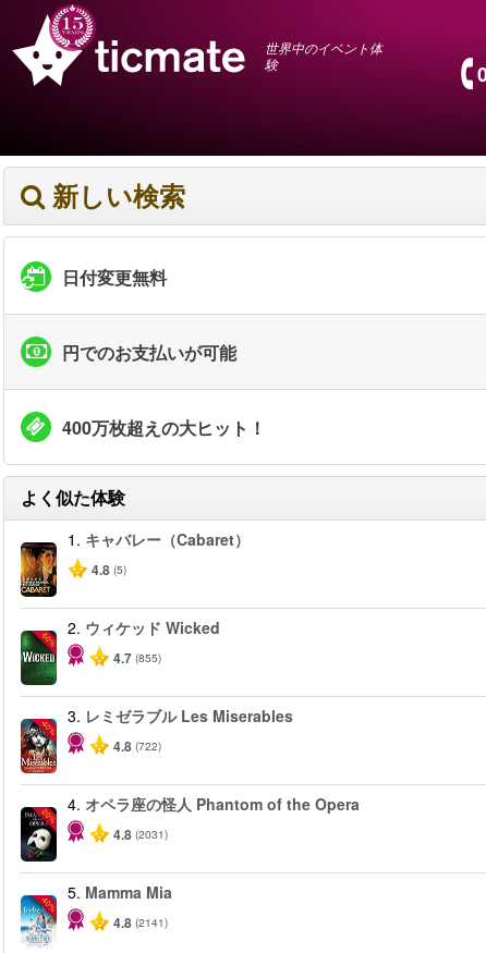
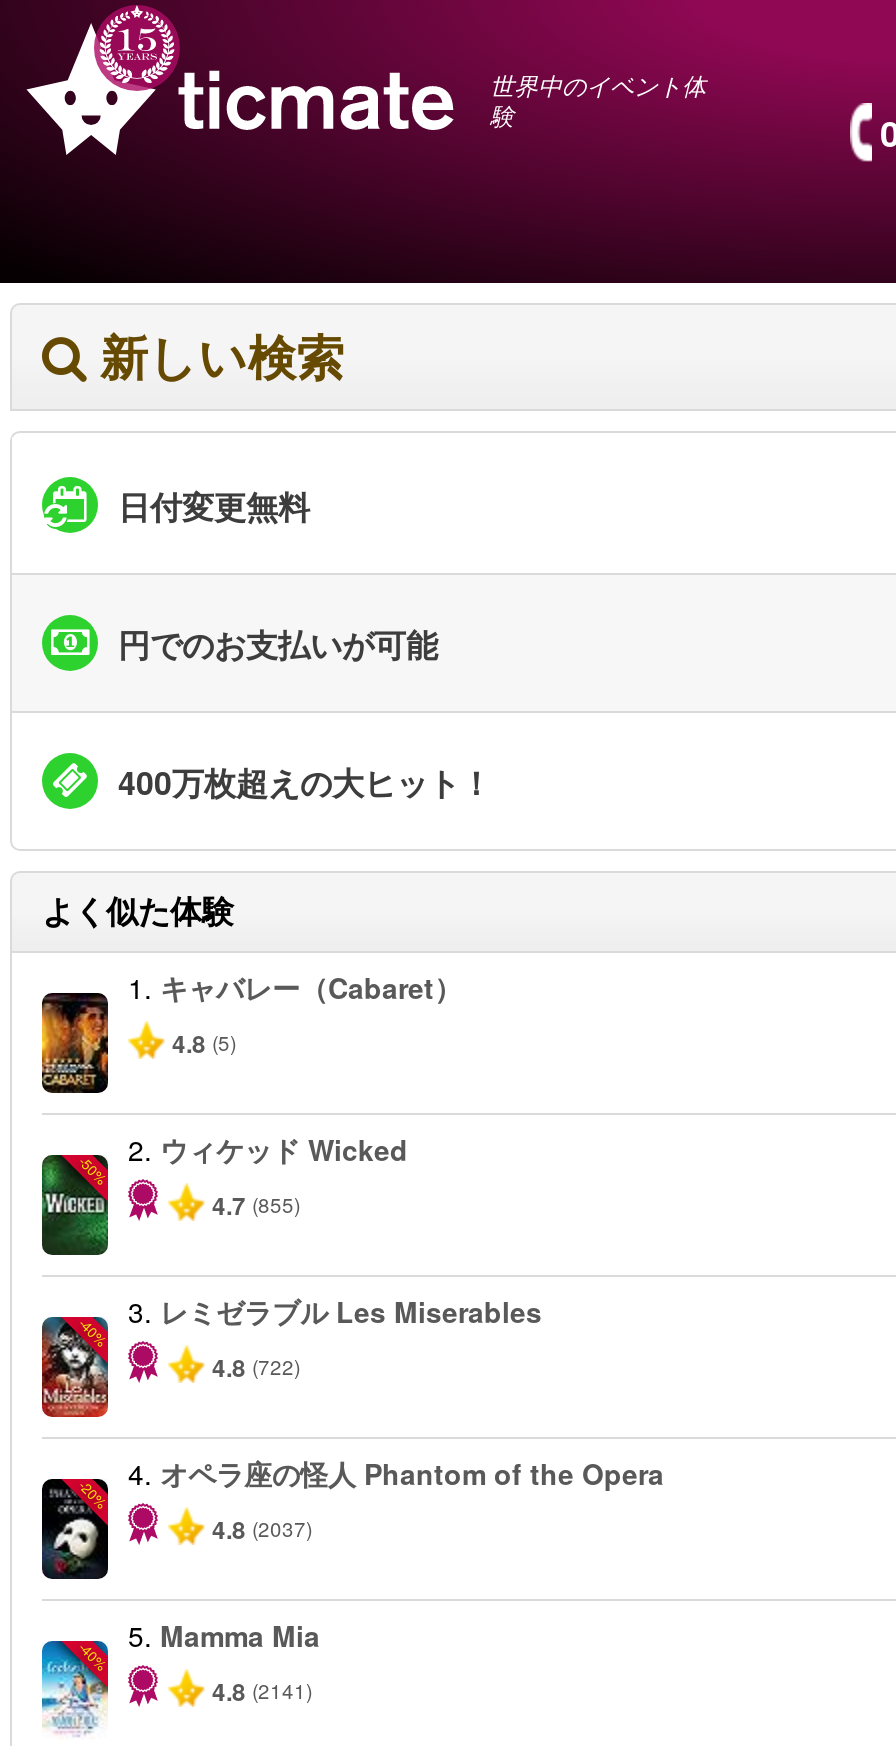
[113,824,168,844] 4.8 (2031) -> [212,1511,312,1547] 4.8 (2037)

